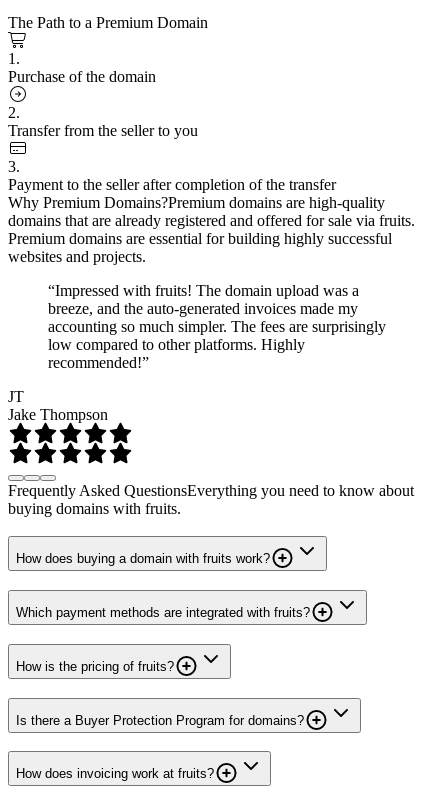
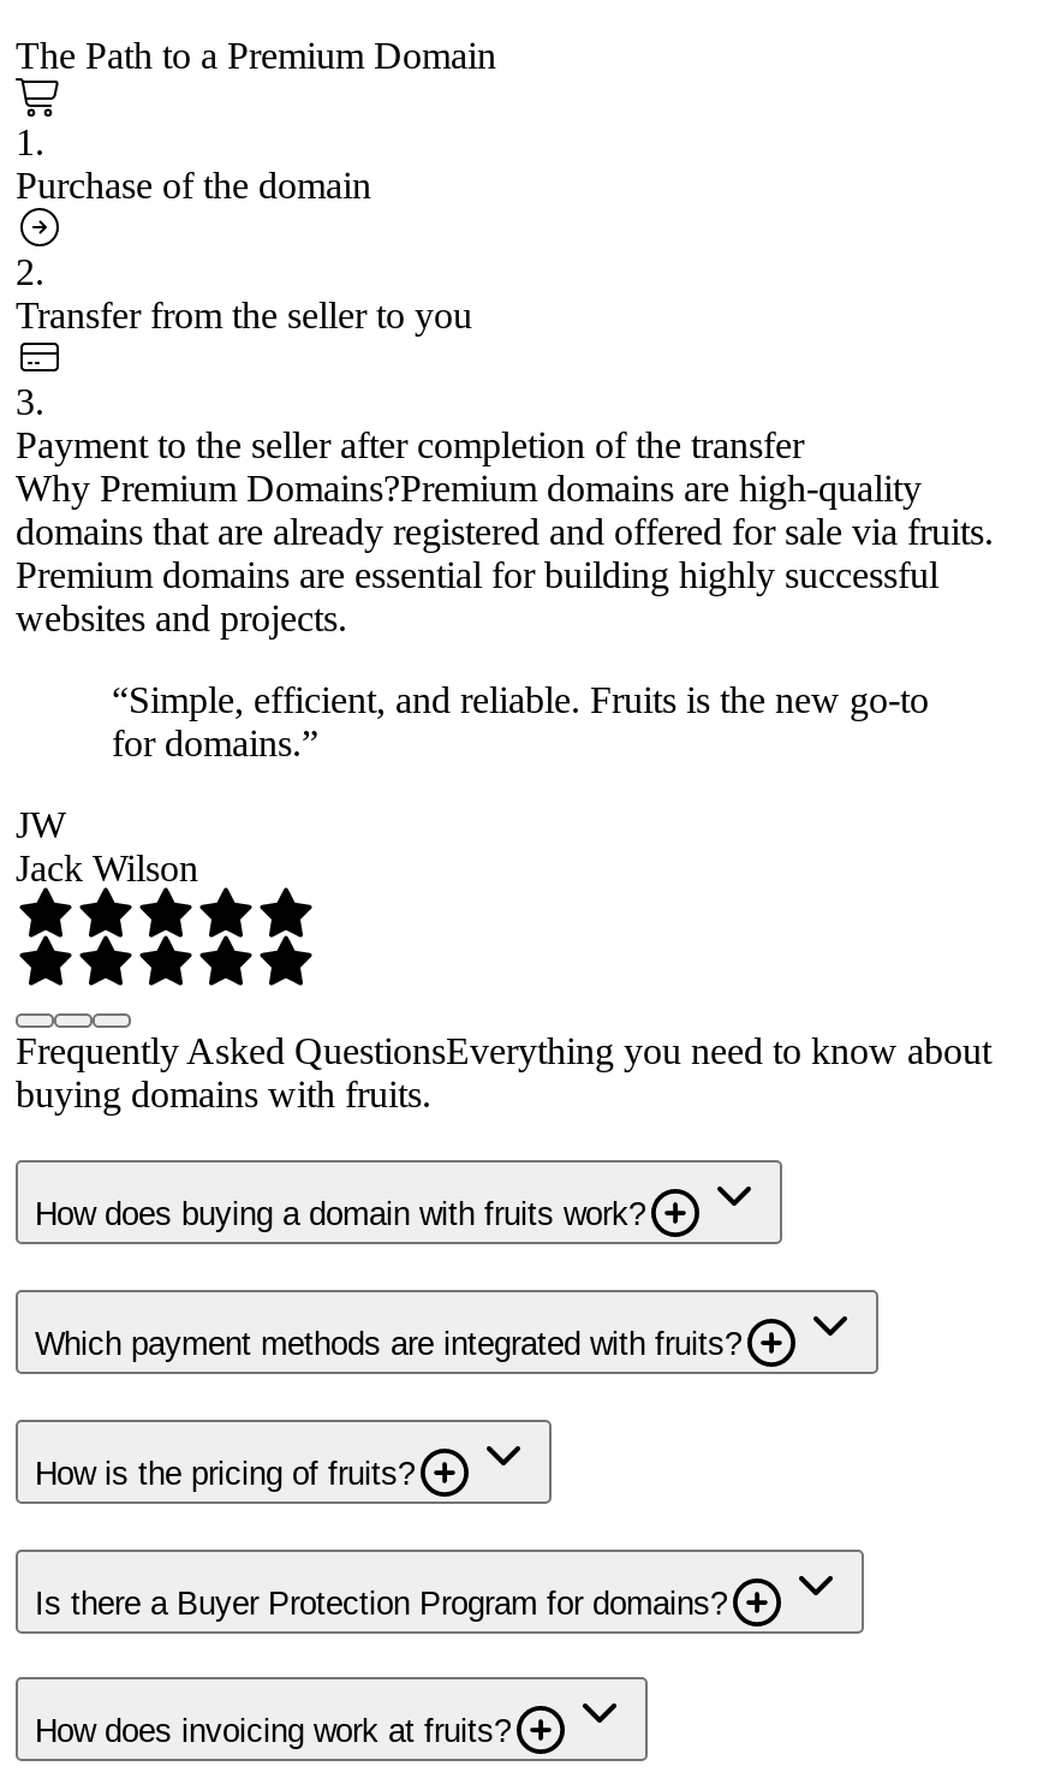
[48,282,386,371] “Impressed with fruits! The domain upload was a | breeze, and the auto-generated invoices made my | accounting so much simpler. The fees are surprisingly | low compared to other platforms. Highly | recommended!” -> [112,678,929,762] “Simple, efficient, and reliable. Fruits is the new go-to | for domains.”
[8,388,108,423] JT | Jake Thompson -> [16,803,198,887] JW | Jack Wilson

